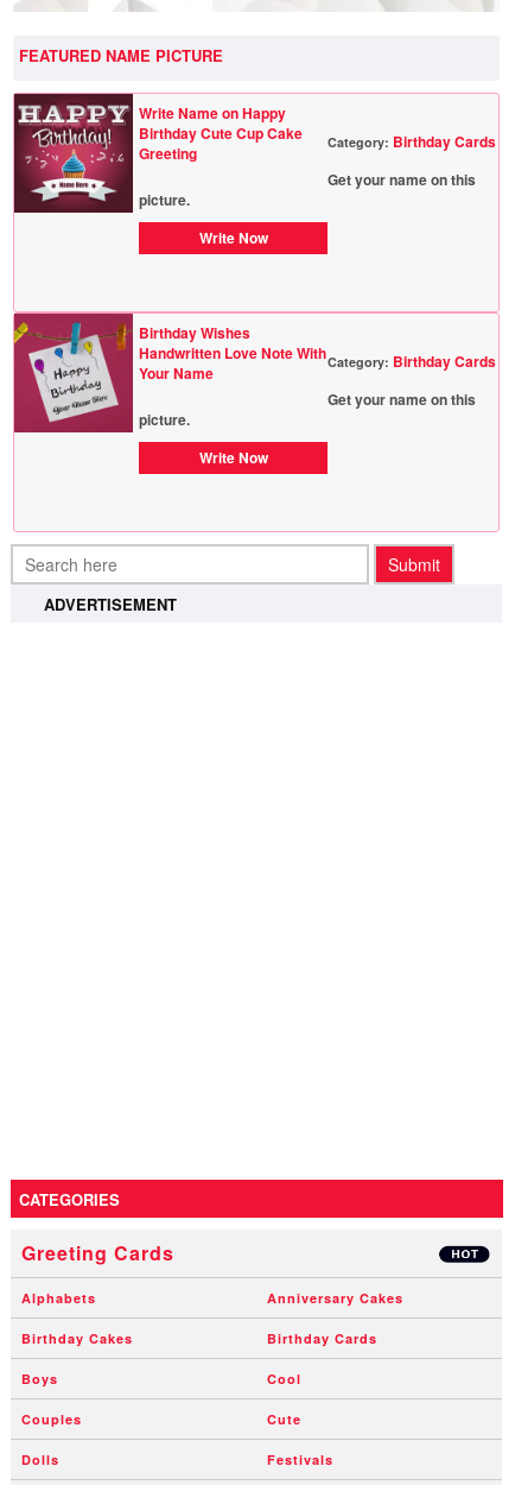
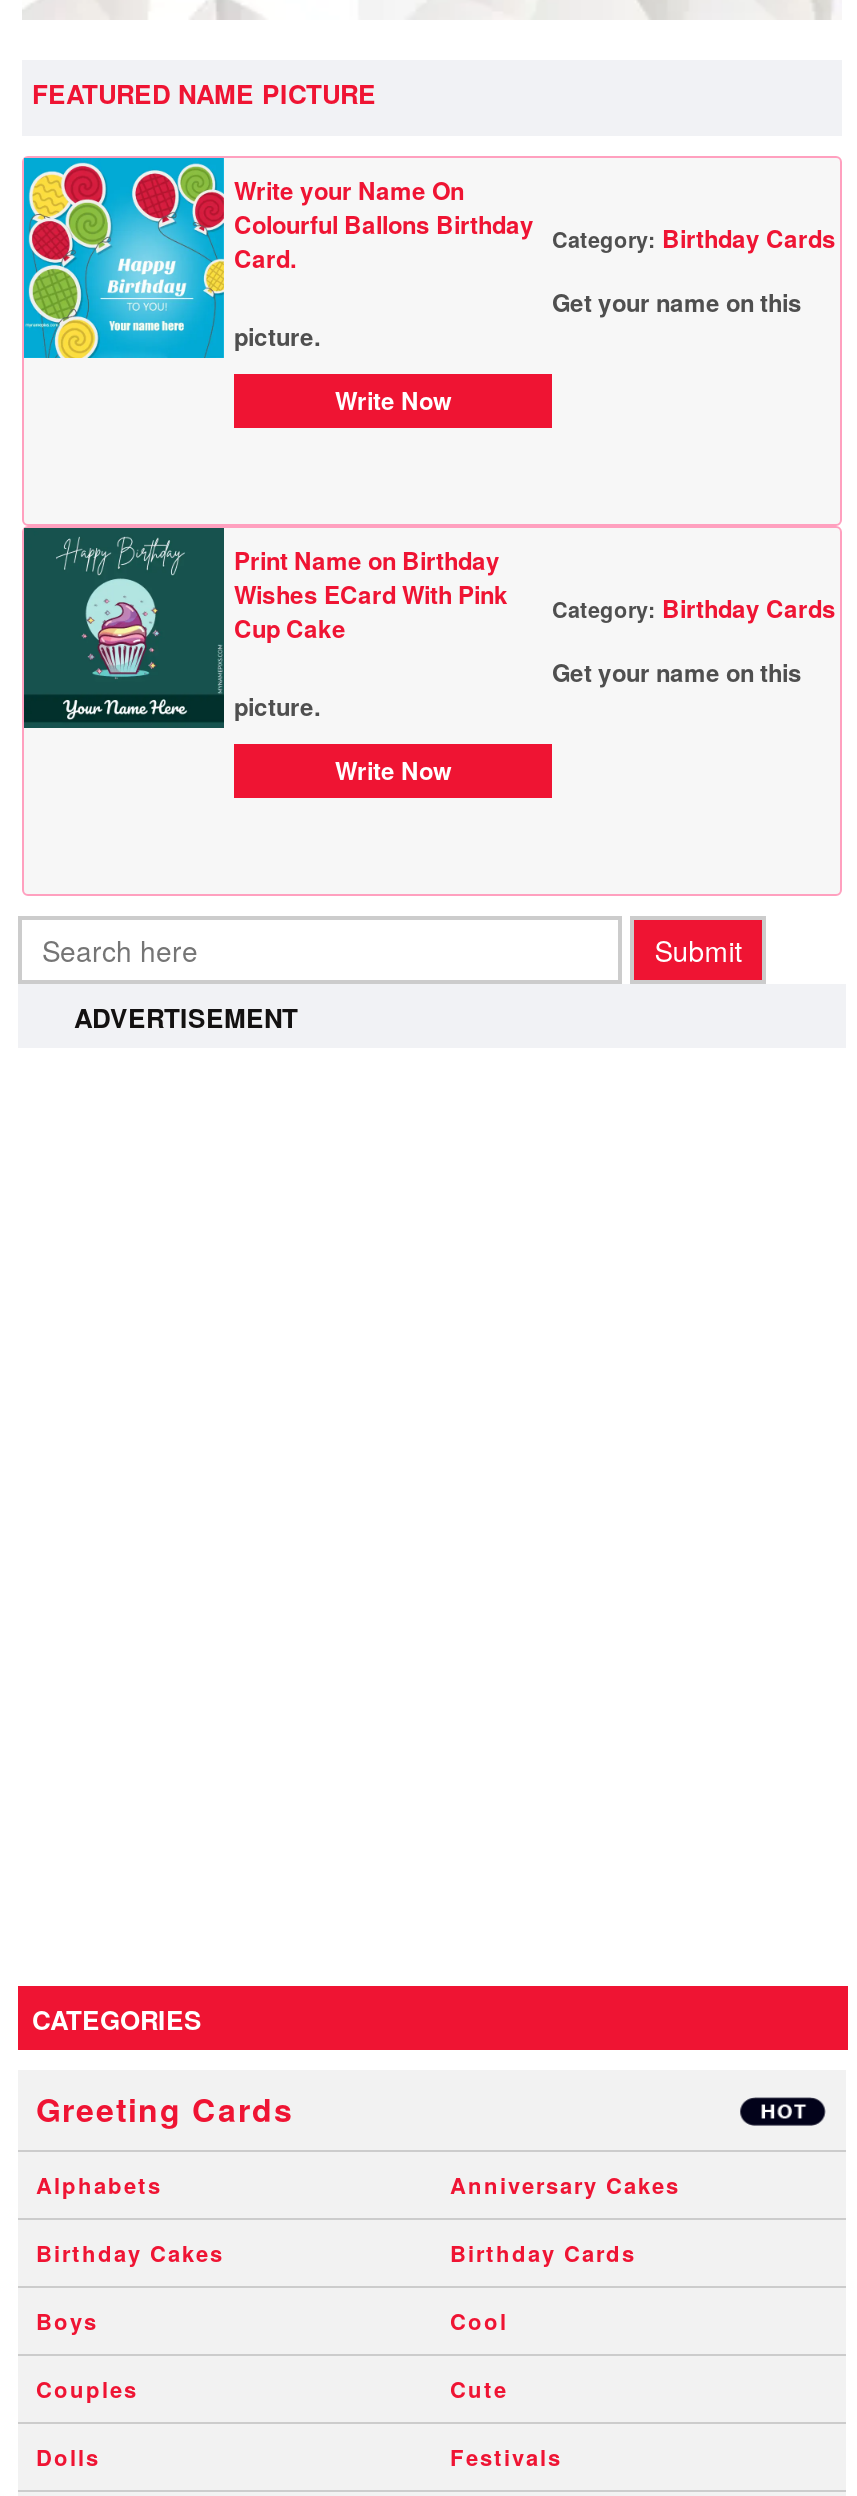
[13,93,303,214] [image] | Write Name on Happy | Birthday Cute Cup Cake | Greeting -> [22,156,534,360] [image] | Write your Name On | Colourful Ballons Birthday | Card.
[13,312,326,434] [image] | Birthday Wishes | Handwritten Love Note With | Your Name -> [22,526,508,730] [image] | Print Name on Birthday | Wishes ECard With Pink | Cup Cake

